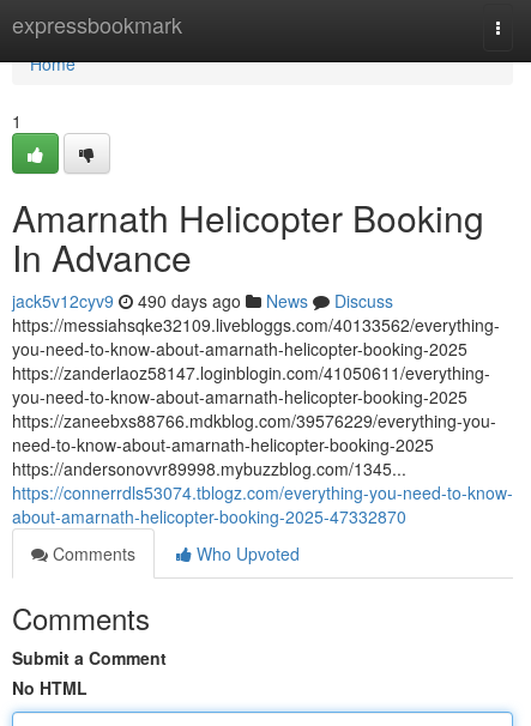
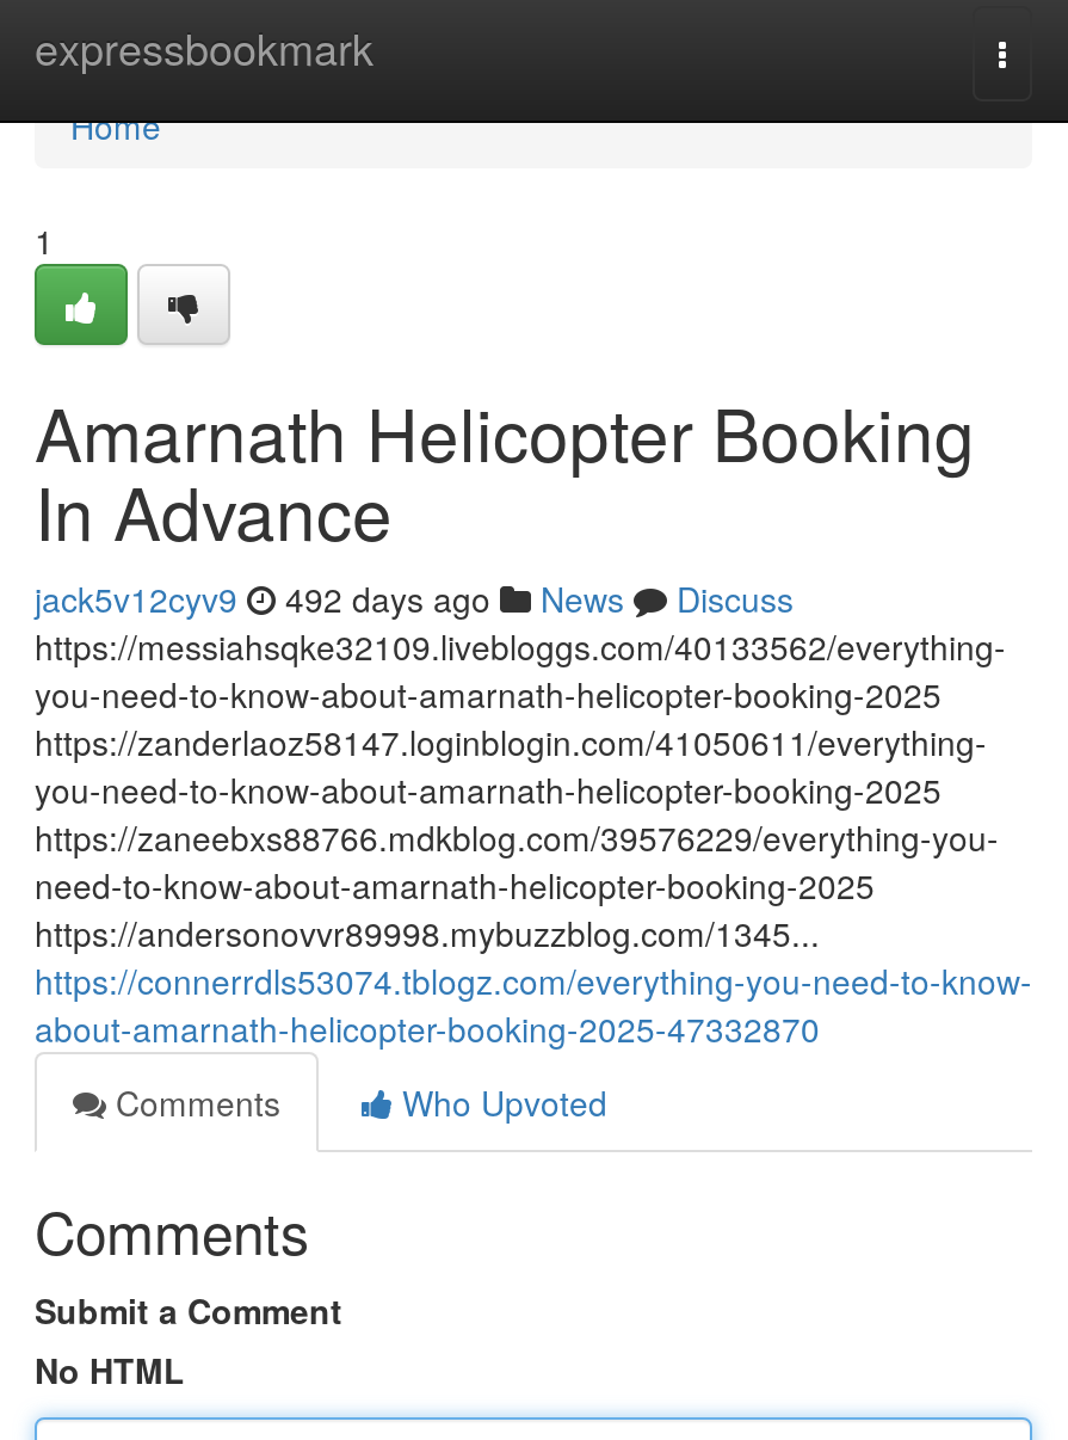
[12,289,393,313] jack5v12cyv9 490 days ago News Discuss -> [35,574,794,622] jack5v12cyv9 492 days ago News Discuss

